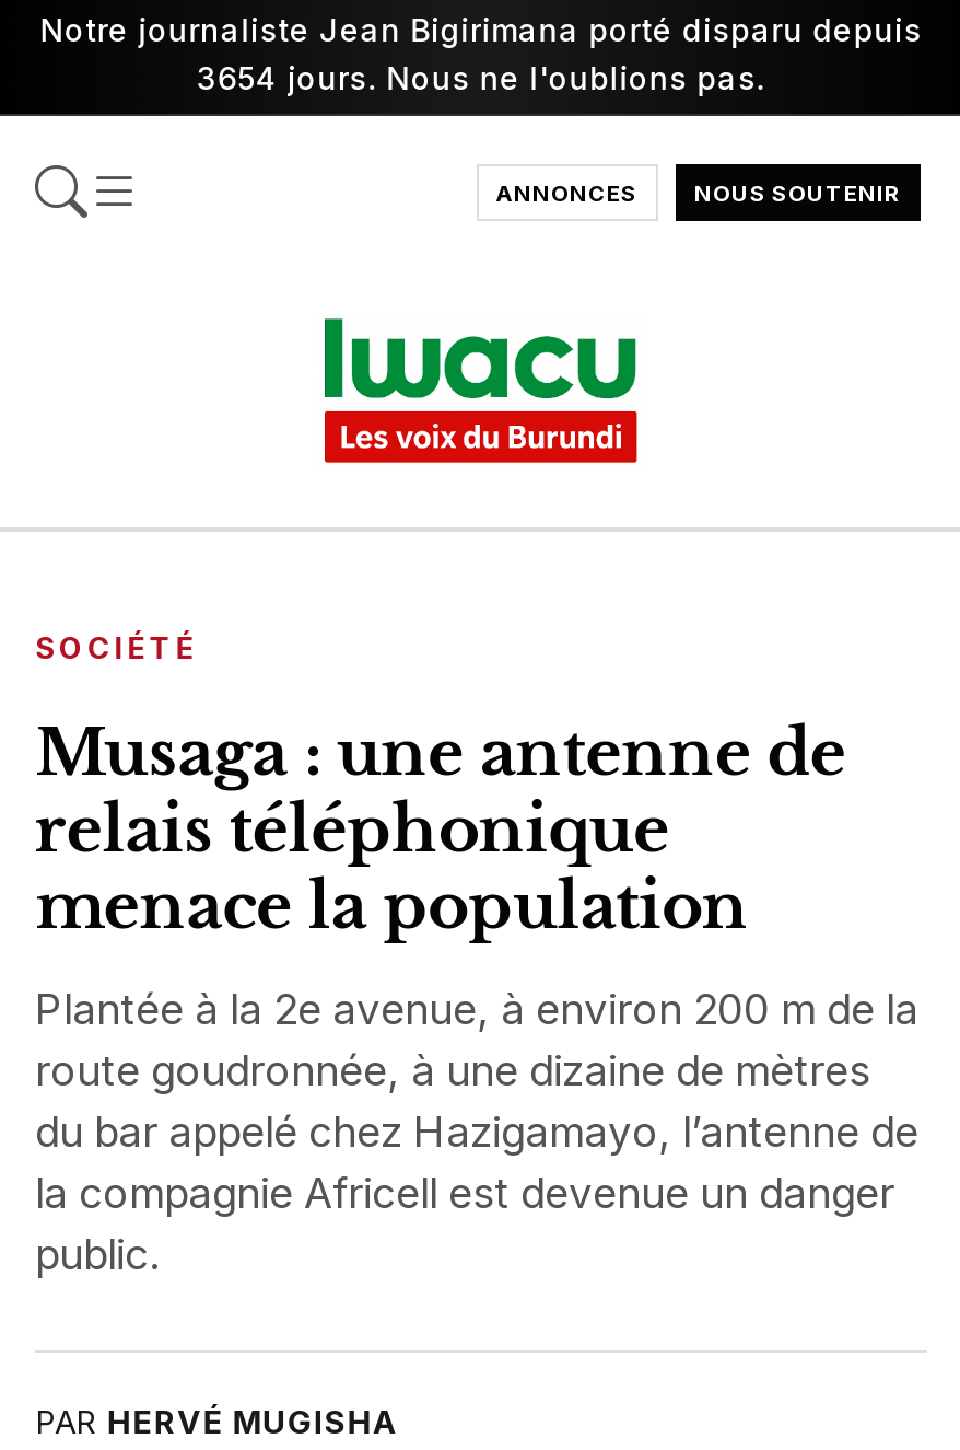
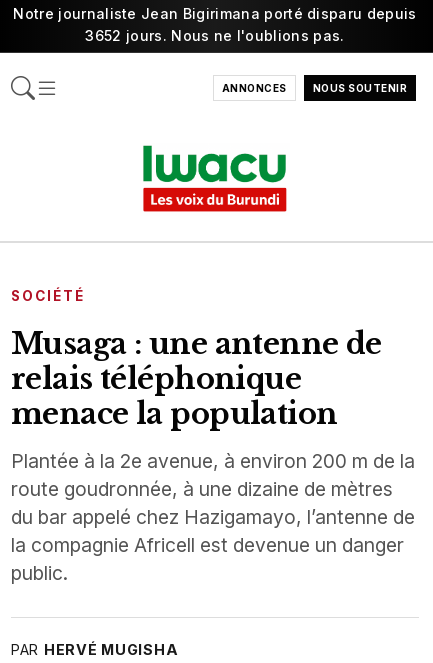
[197,59,766,96] 3654 jours. Nous ne l'oublions pas. -> [85,27,345,44] 3652 jours. Nous ne l'oublions pas.

